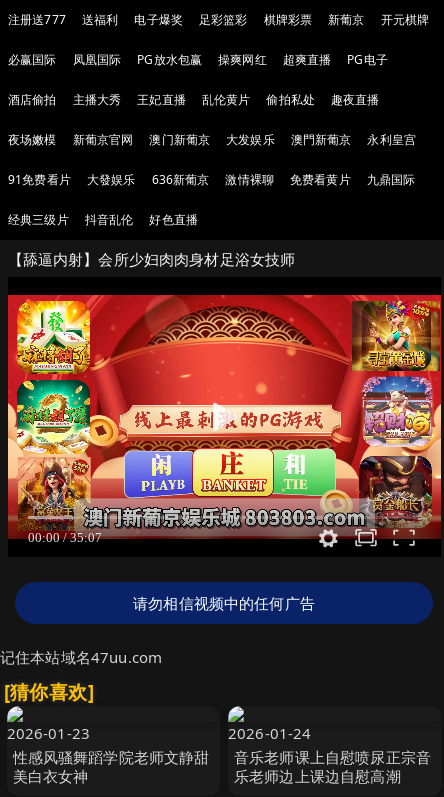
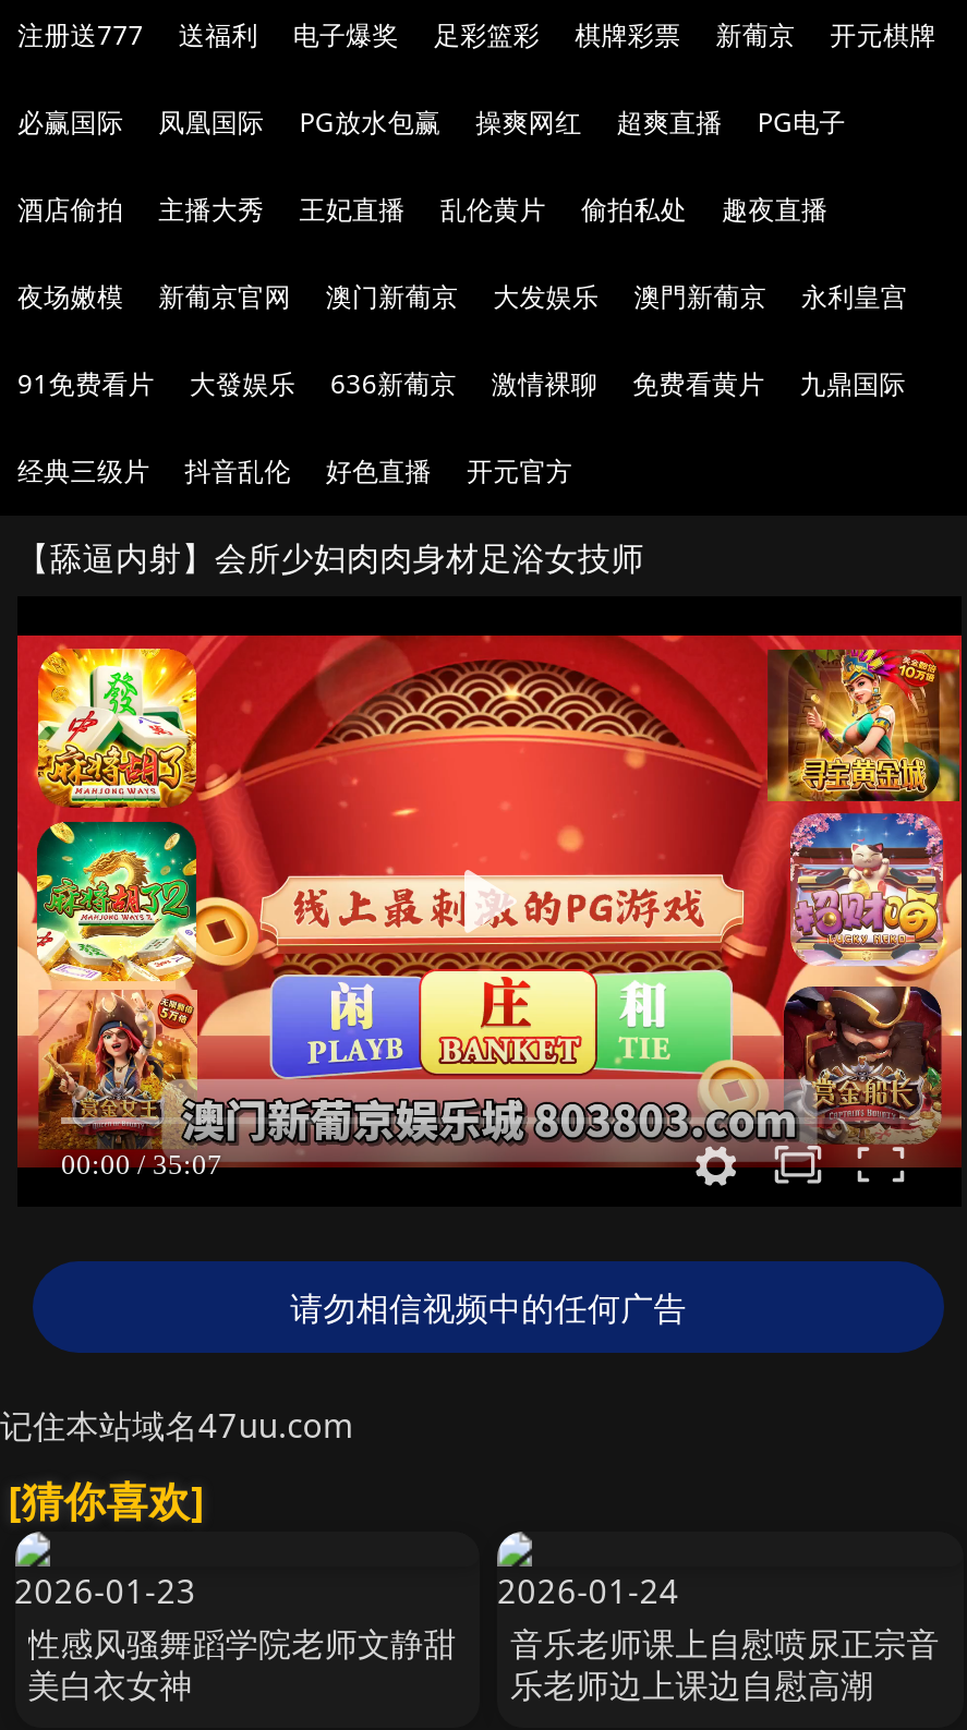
none -> [467,452,573,489] 开元官方

